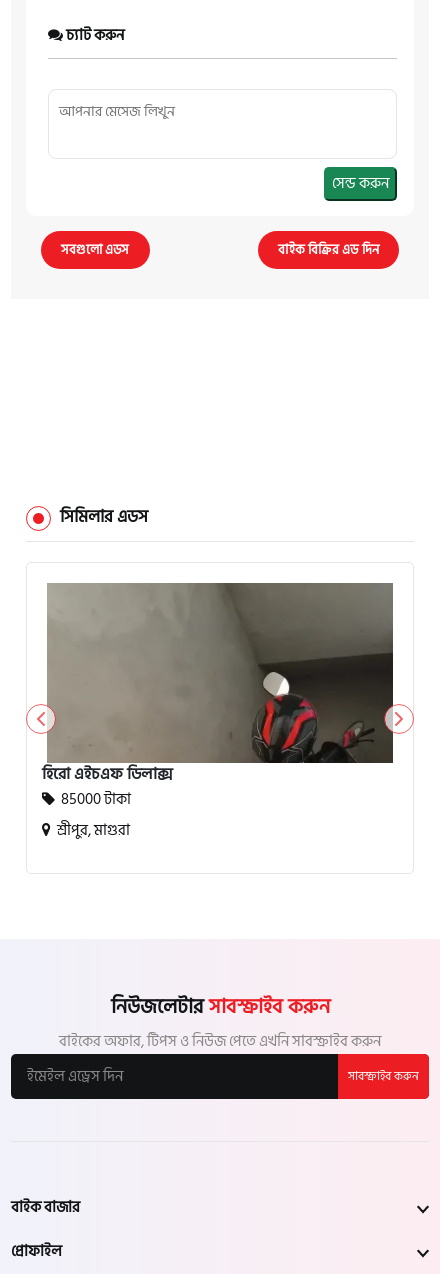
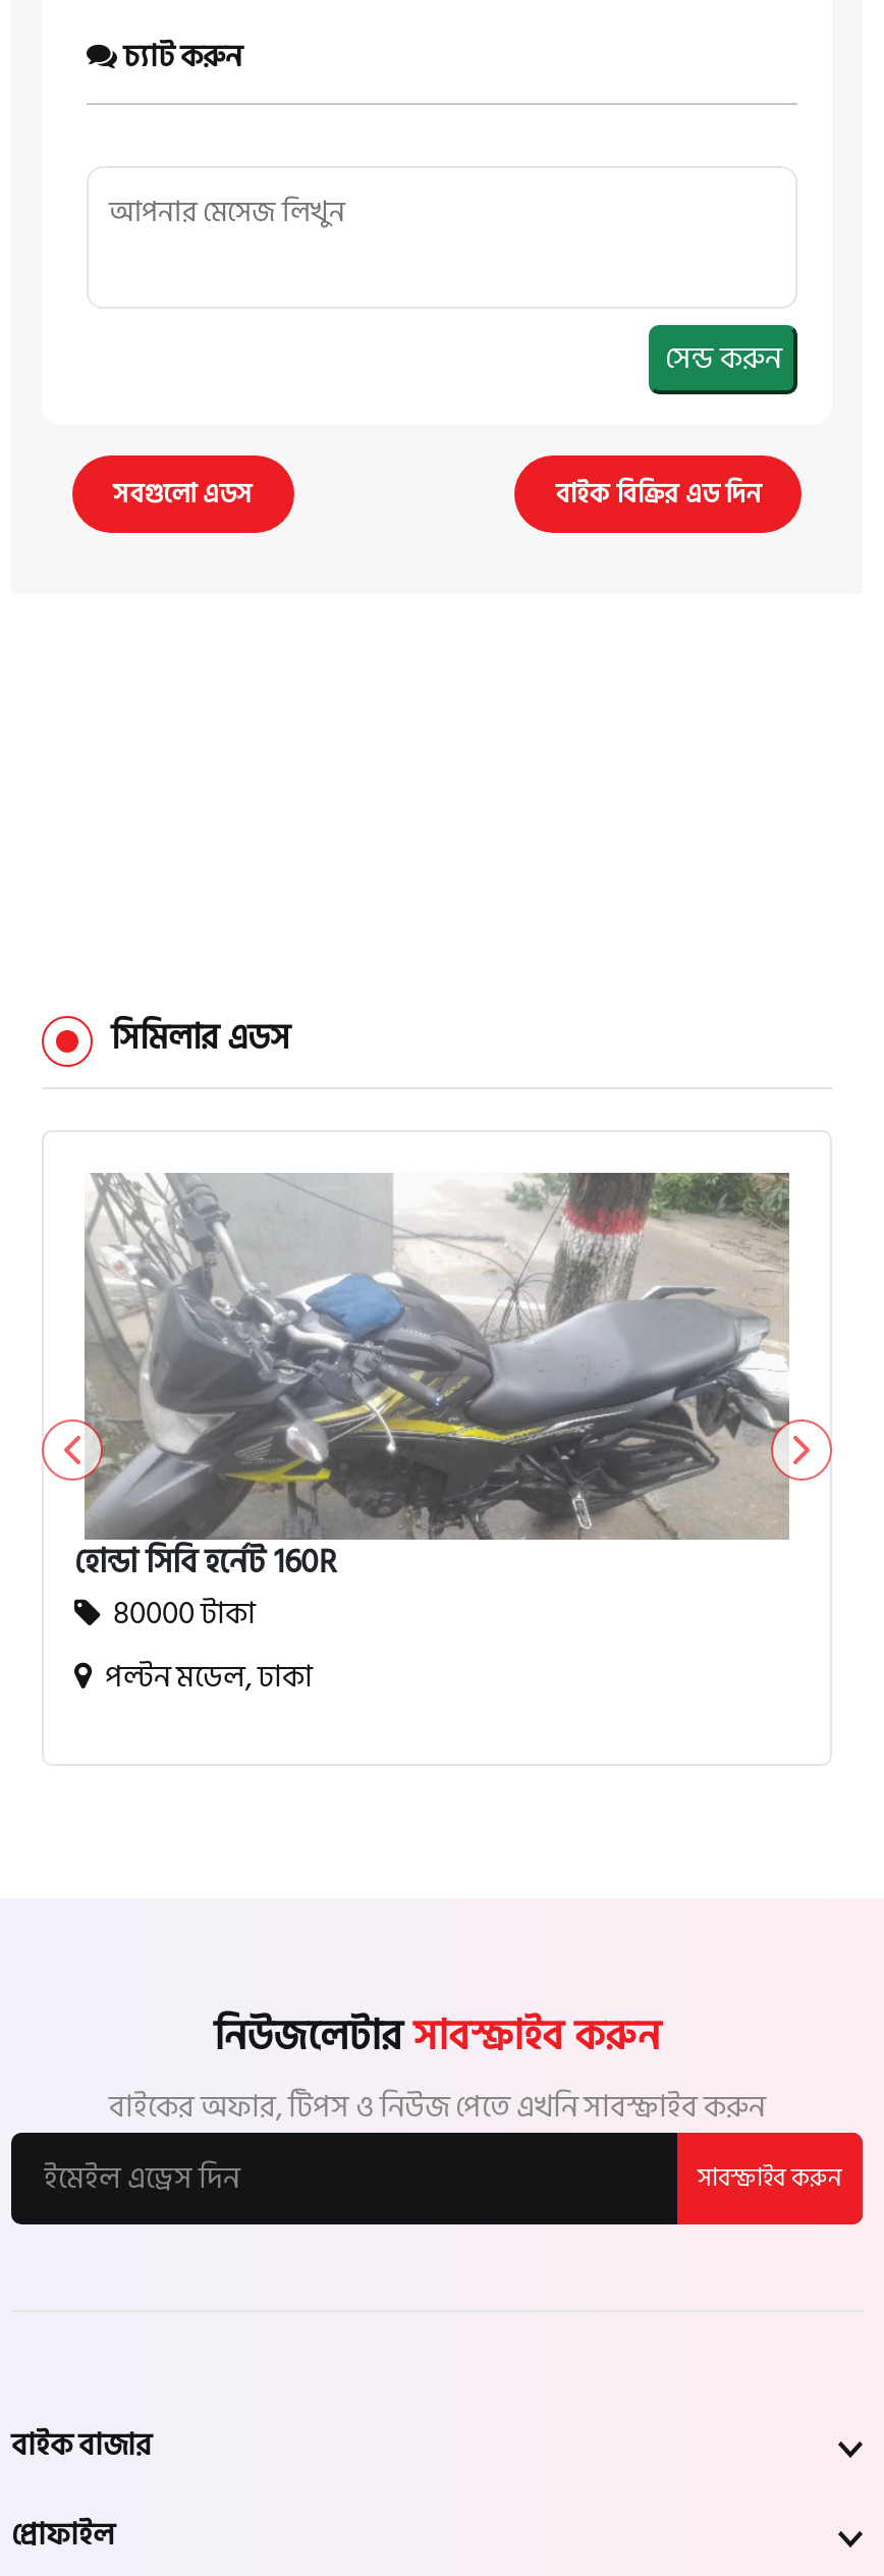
[42,582,394,843] [image] | হিরো এইচএফ ডিলাক্স | 85000 টাকা | শ্রীপুর, মাগুরা -> [74,1173,789,1703] [image] | হোন্ডা সিবি হর্নেট 160R | 80000 টাকা | পল্টন মডেল, ঢাকা

